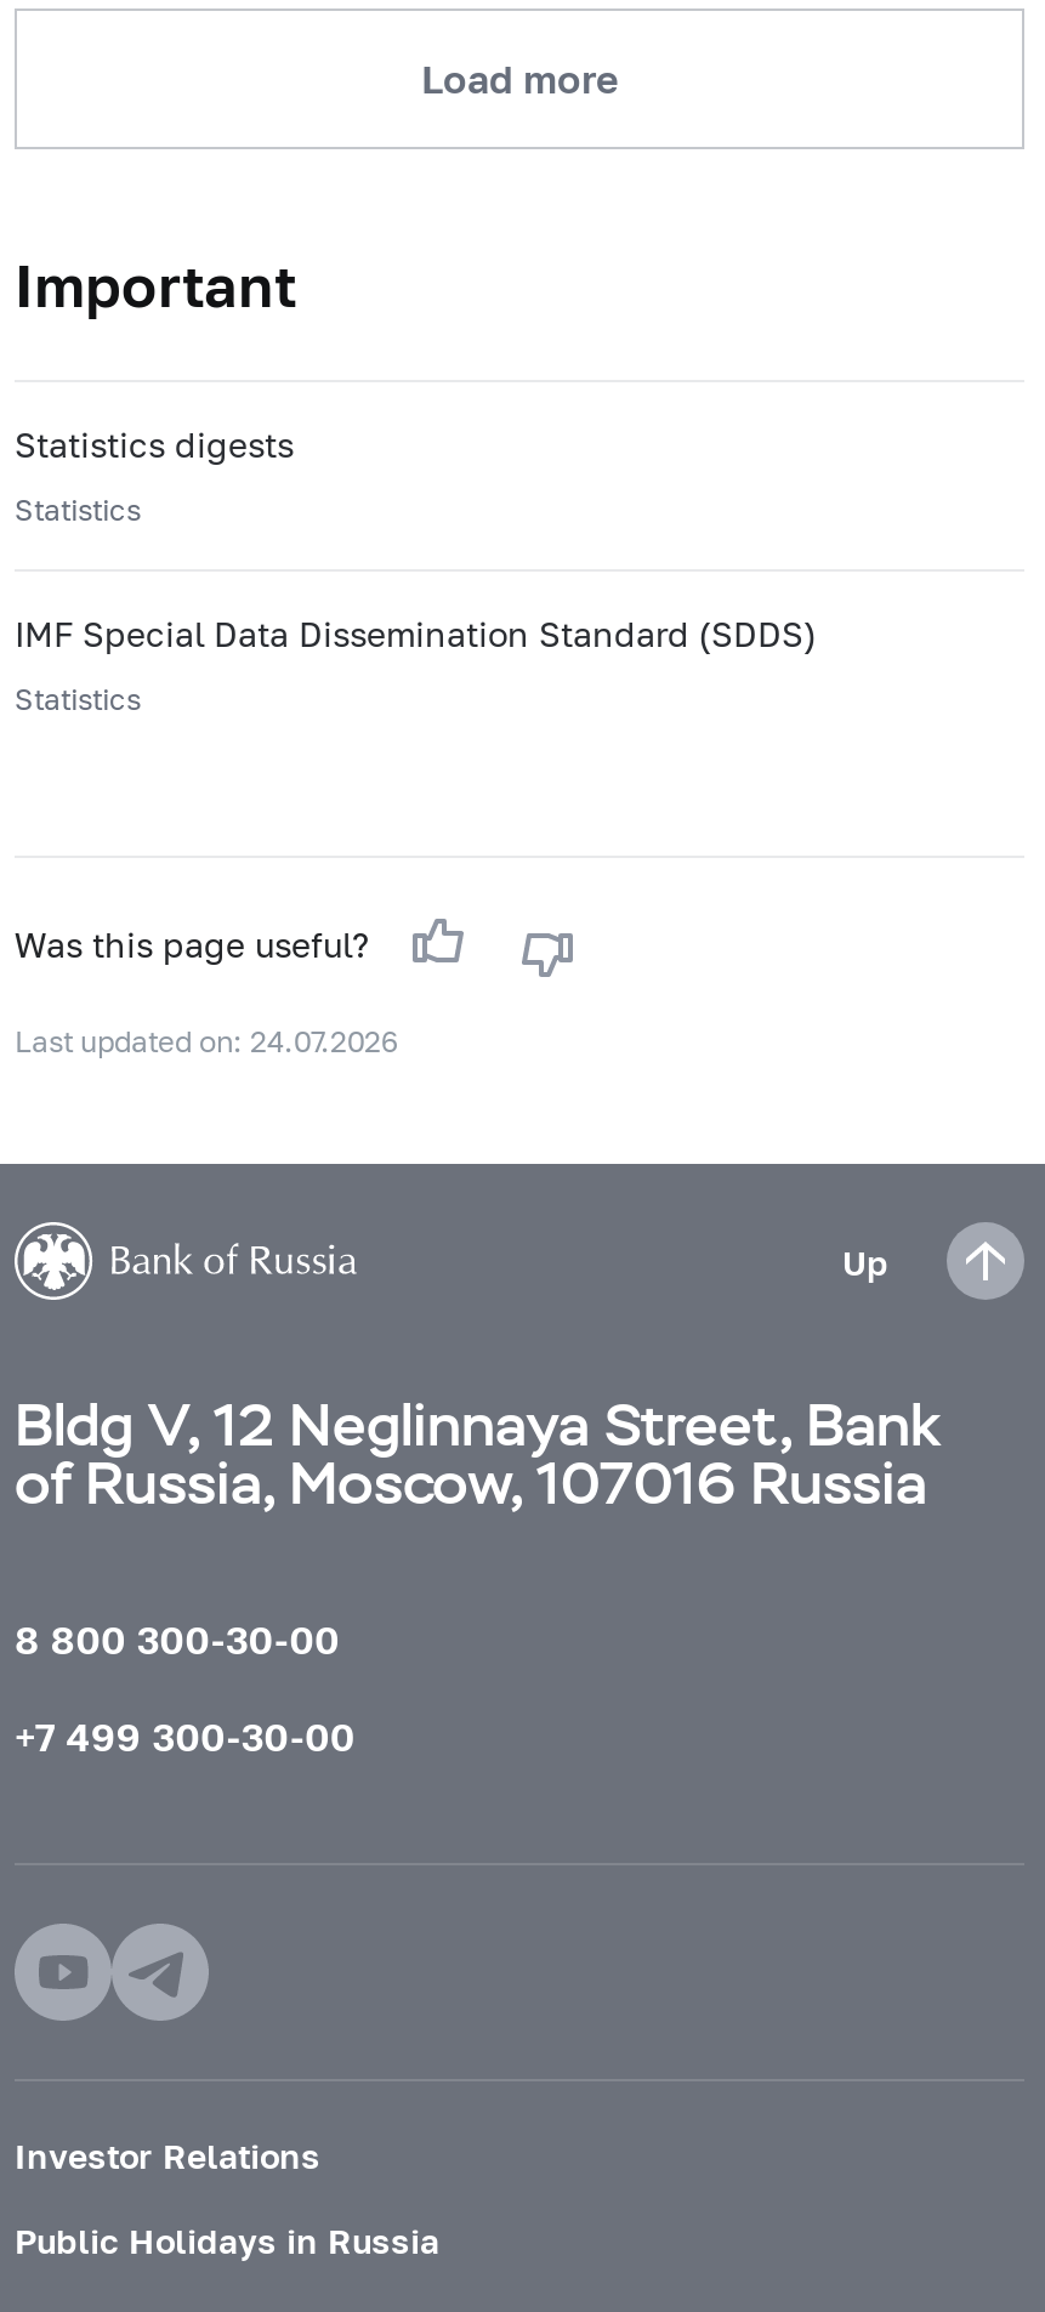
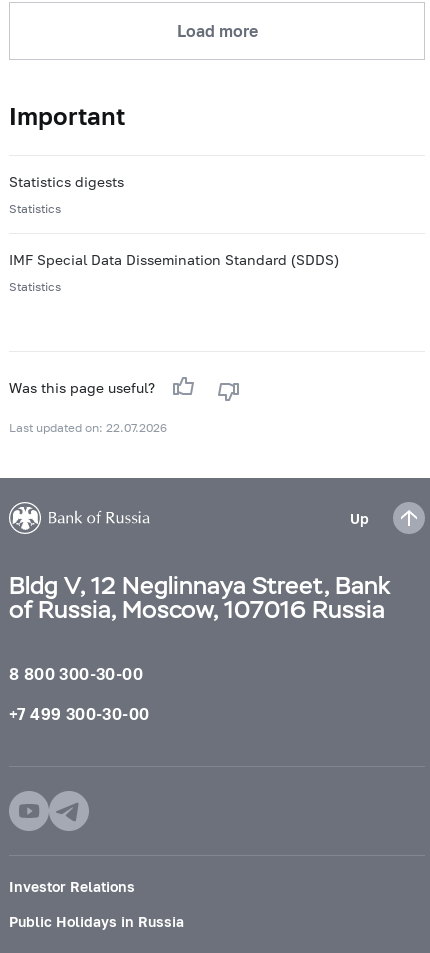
[15,1023,398,1060] Last updated on: 24.07.2026 -> [9,420,167,435] Last updated on: 22.07.2026

